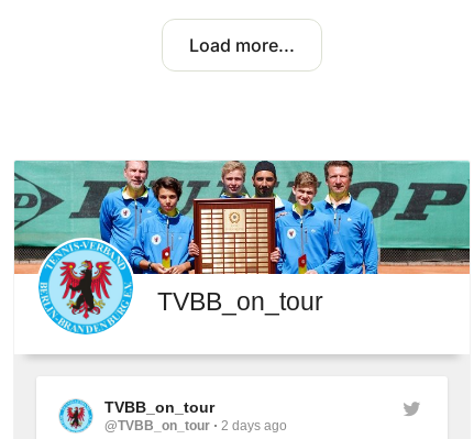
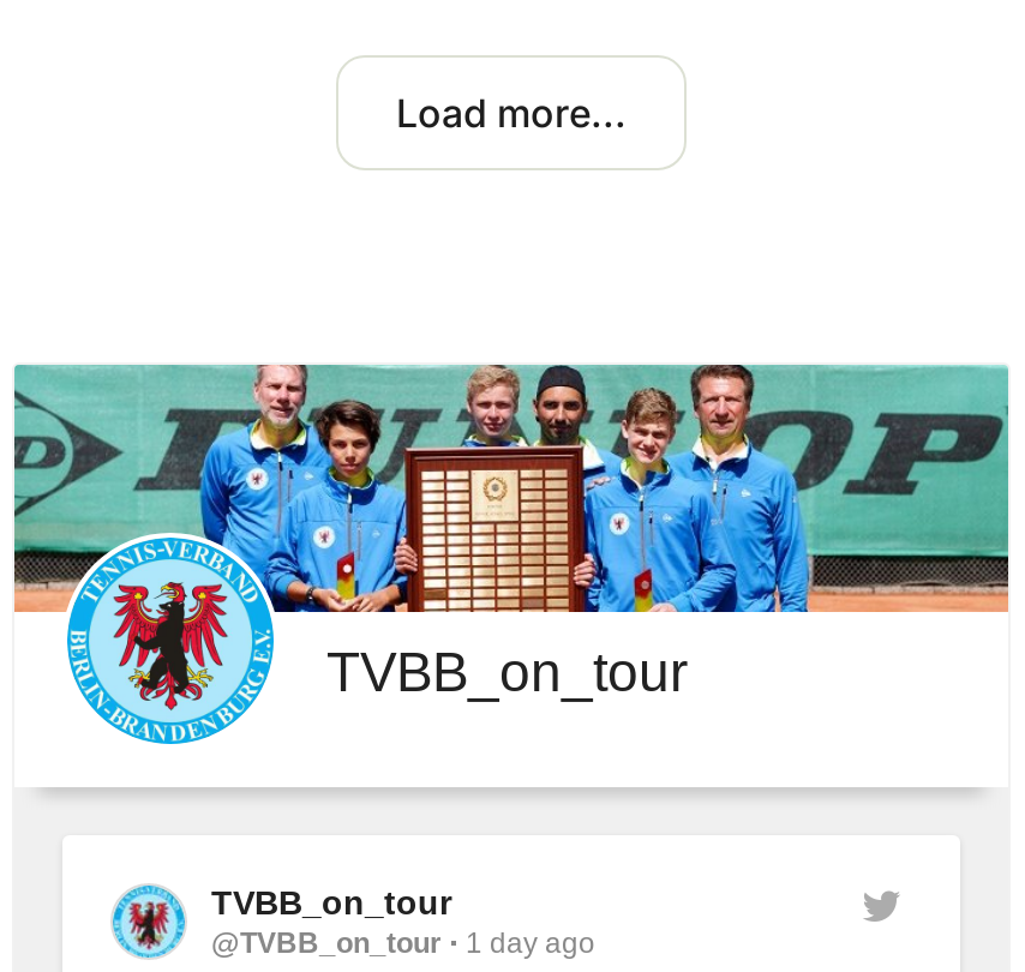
[104,419,287,434] @TVBB_on_tour 2 days ago -> [211,928,595,961] @TVBB_on_tour 1 day ago

